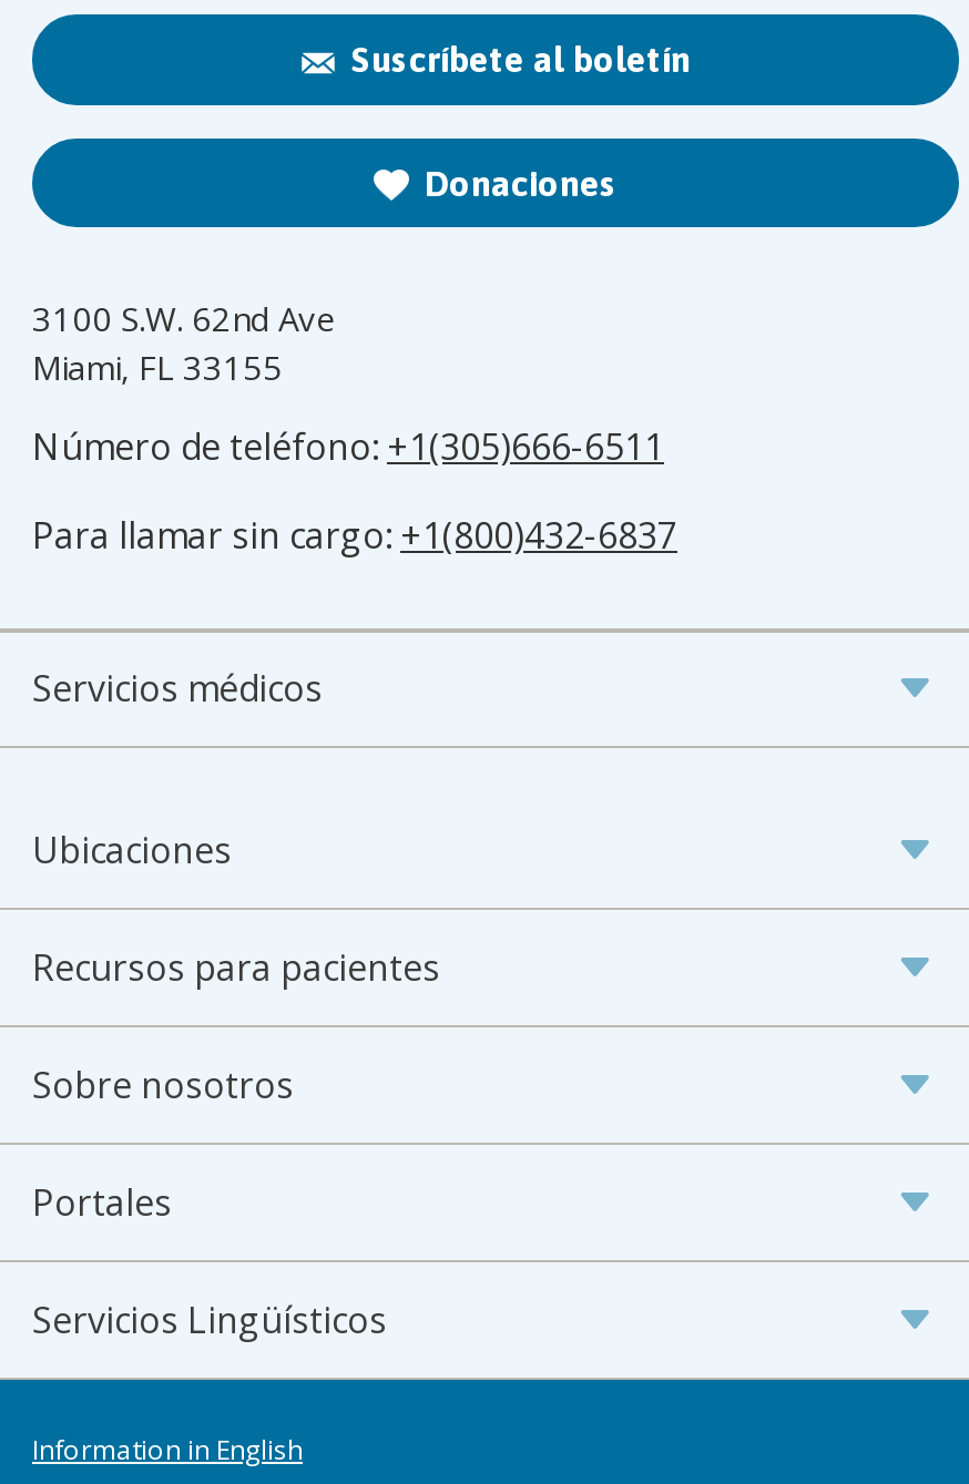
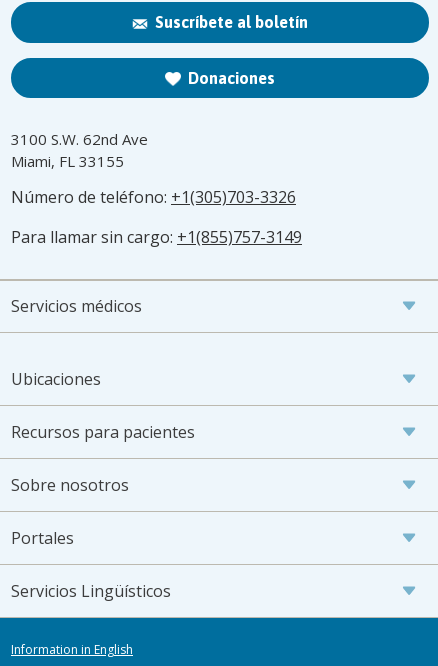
[32,421,664,470] Número de teléfono: +1(305)666-6511 -> [11,185,296,207] Número de teléfono: +1(305)703-3326
[32,510,677,559] Para llamar sin cargo: +1(800)432-6837 -> [11,225,302,247] Para llamar sin cargo: +1(855)757-3149

